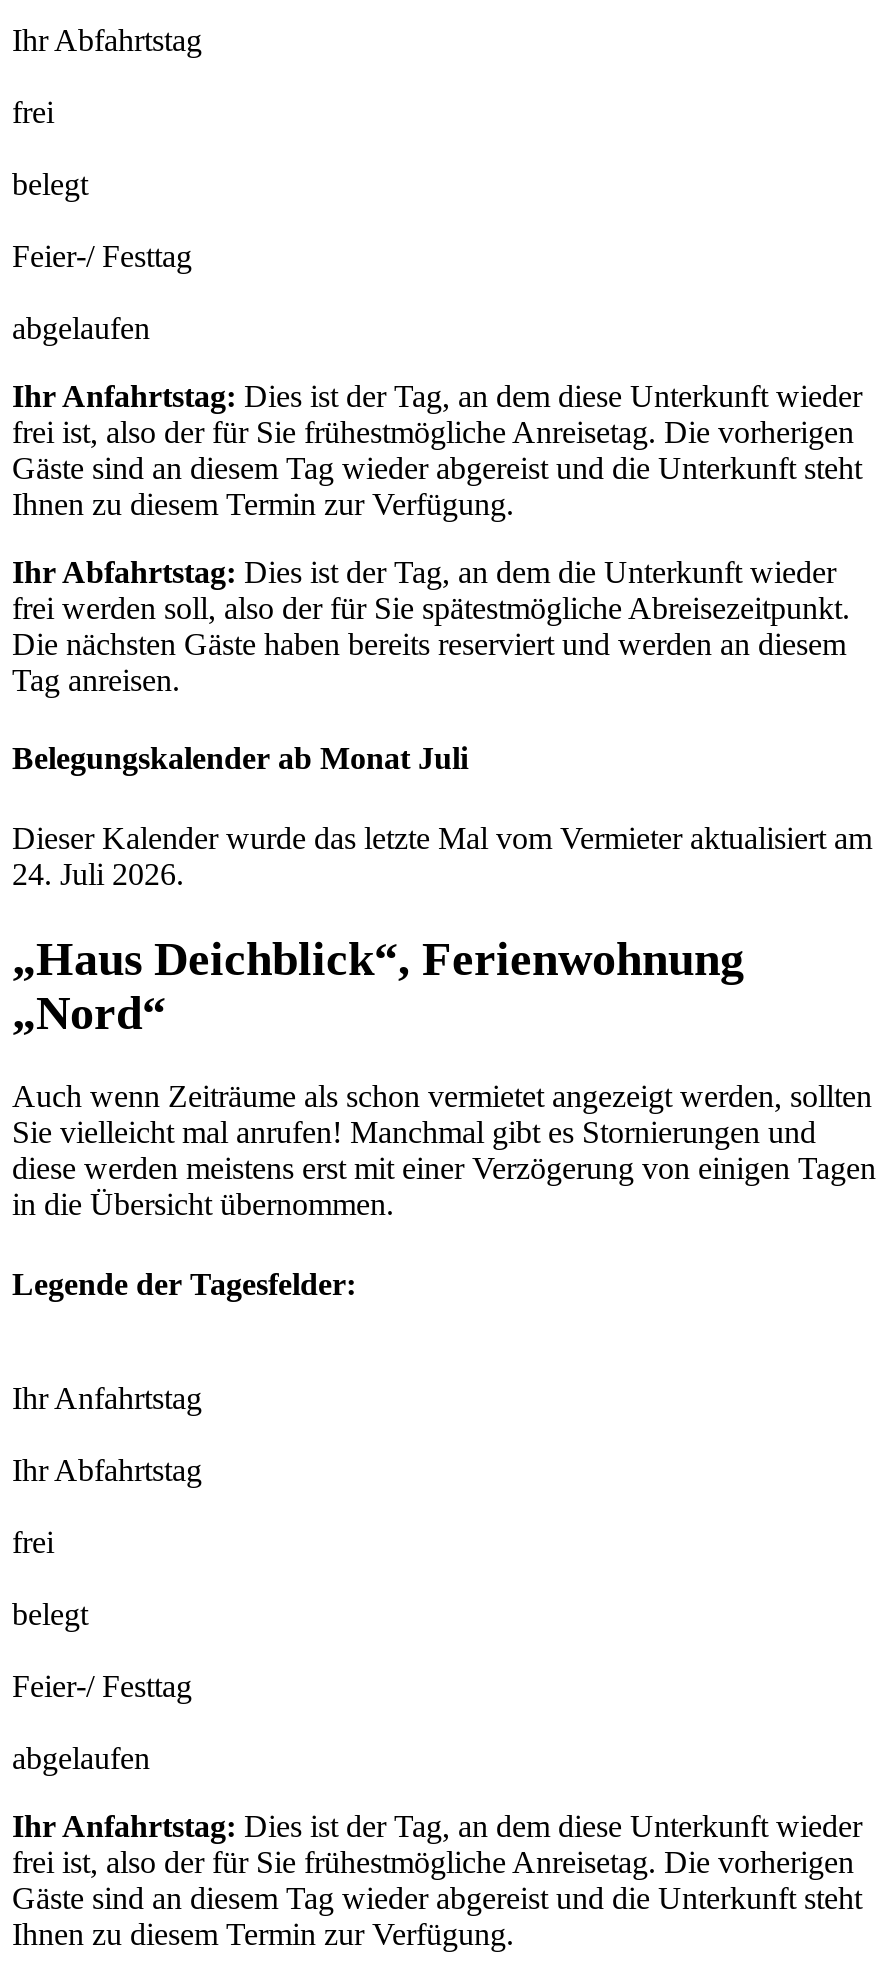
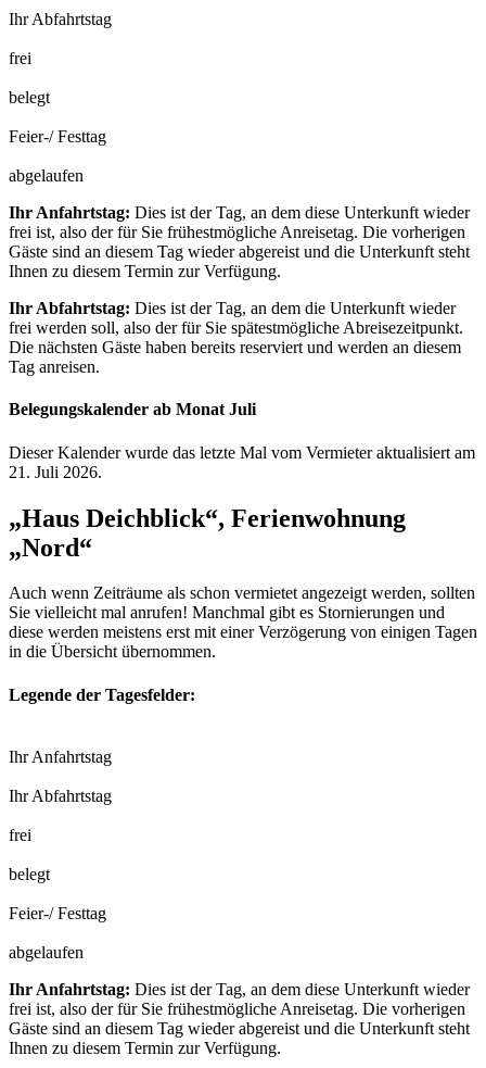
[12,856,184,890] 24. Juli 2026. -> [9,462,102,481] 21. Juli 2026.

